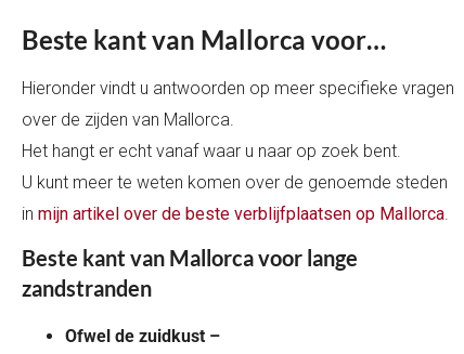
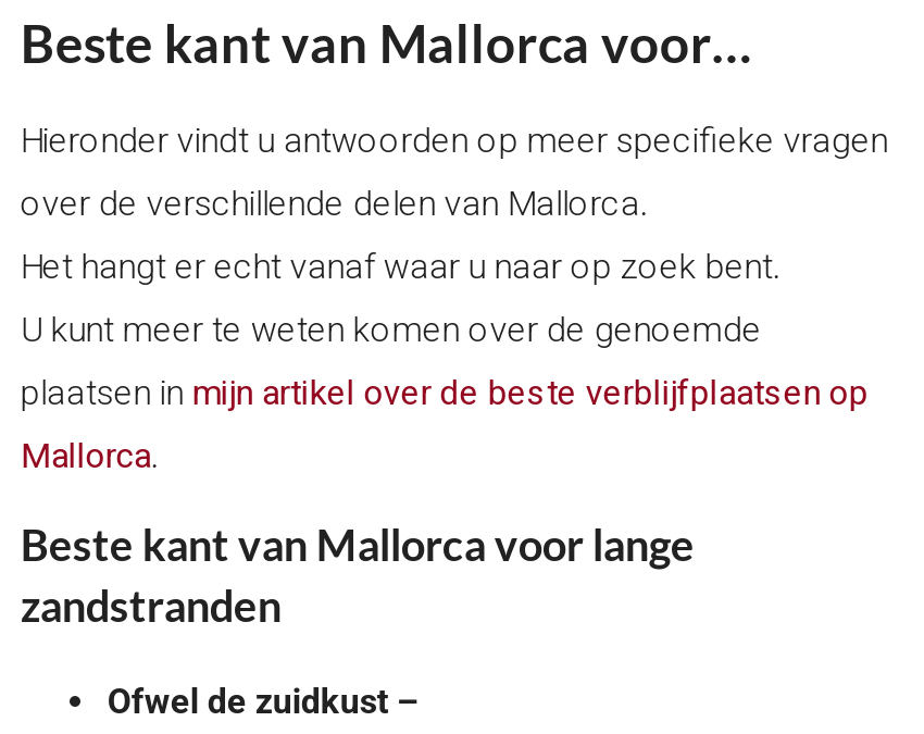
[22,110,235,130] over de zijden van Mallorca. -> [20,182,649,223] over de verschillende delen van Mallorca.
[22,172,449,224] U kunt meer te weten komen over de genoemde steden | in mijn artikel over de beste verblijfplaatsen op Mallorca. -> [20,308,868,476] U kunt meer te weten komen over de genoemde | plaatsen in mijn artikel over de beste verblijfplaatsen op | Mallorca.

